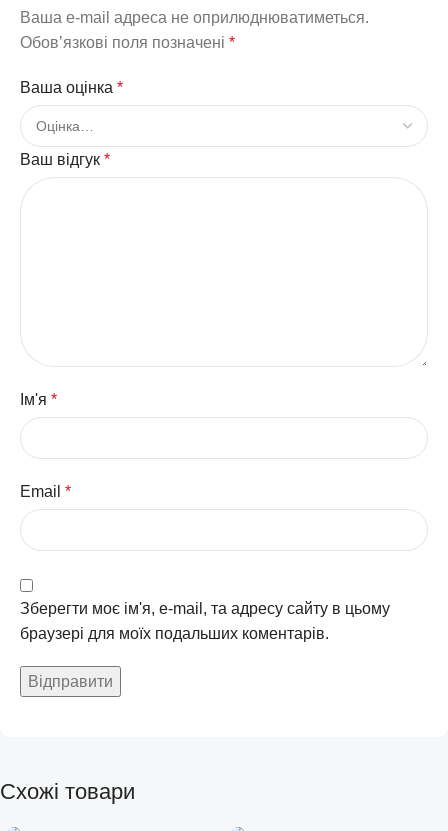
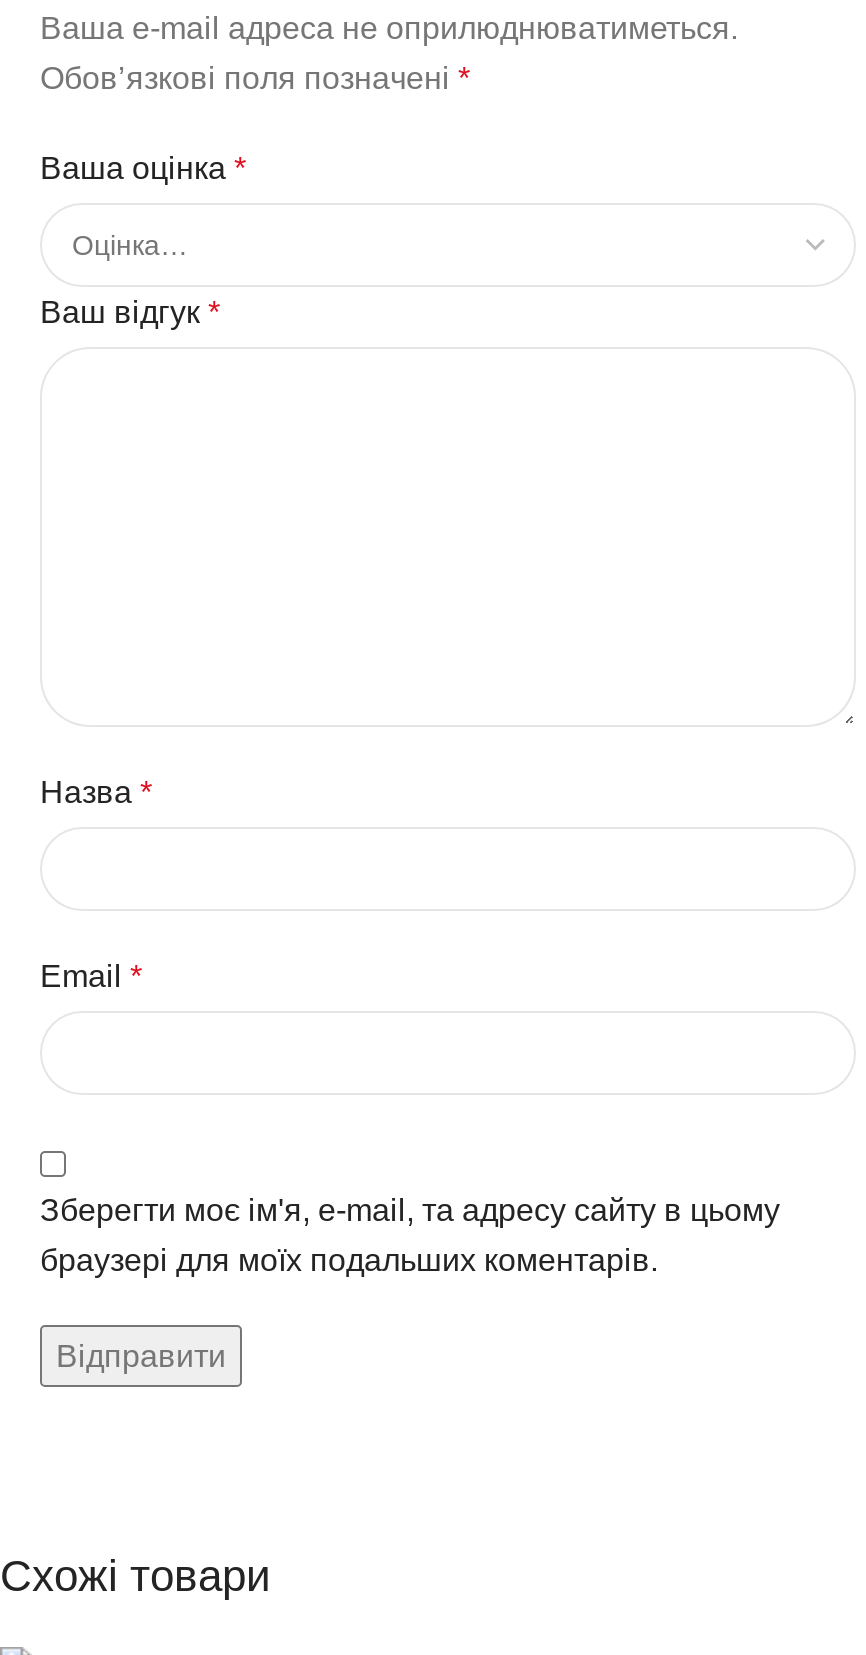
[20,391,57,408] Ім'я * -> [40,776,152,810] Назва *

